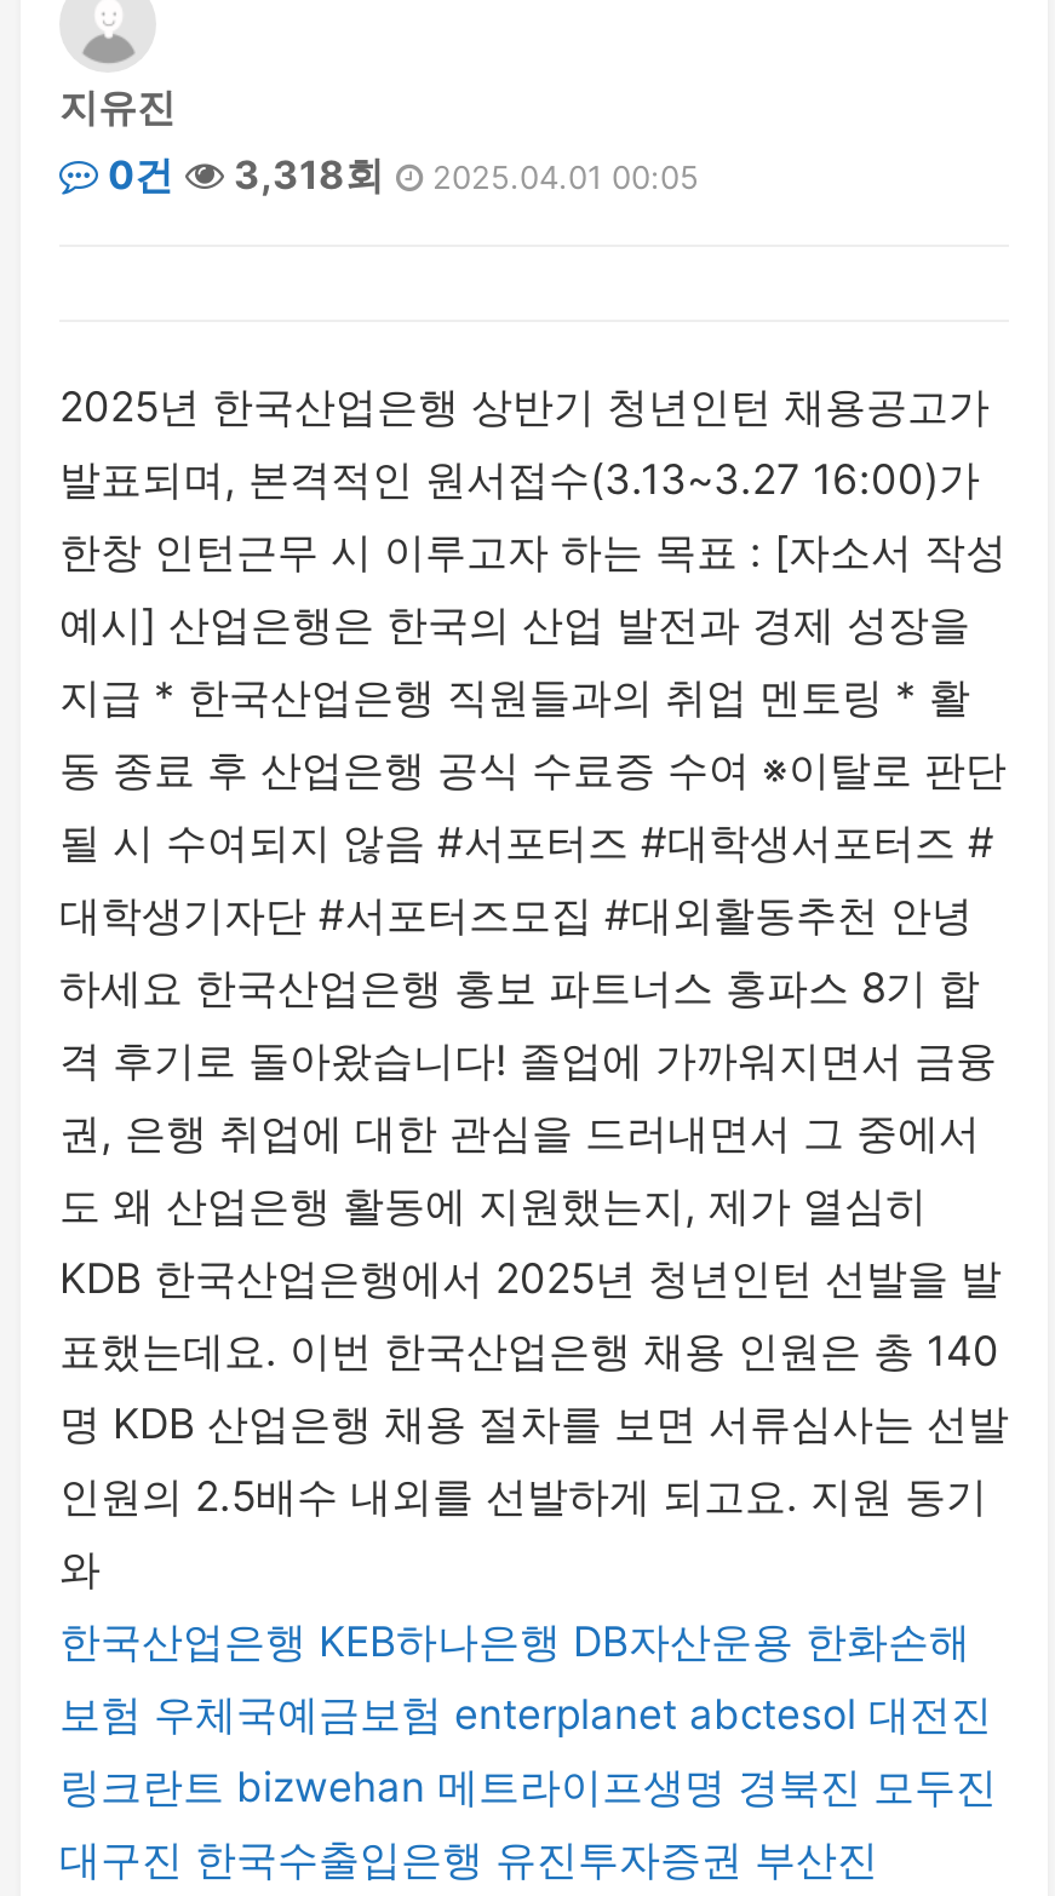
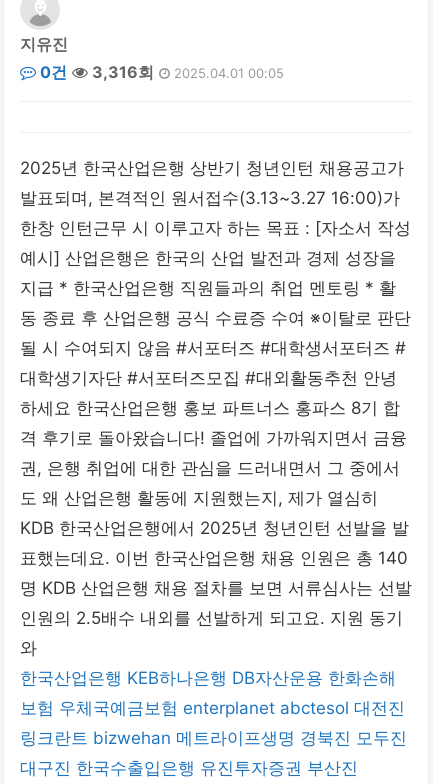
[98,150,699,199] 0건 3,318회 2025.04.01 00:05 -> [36,62,284,82] 0건 3,316회 2025.04.01 00:05

